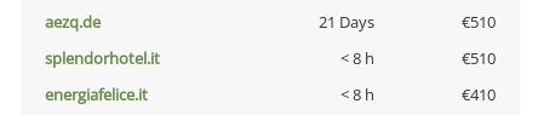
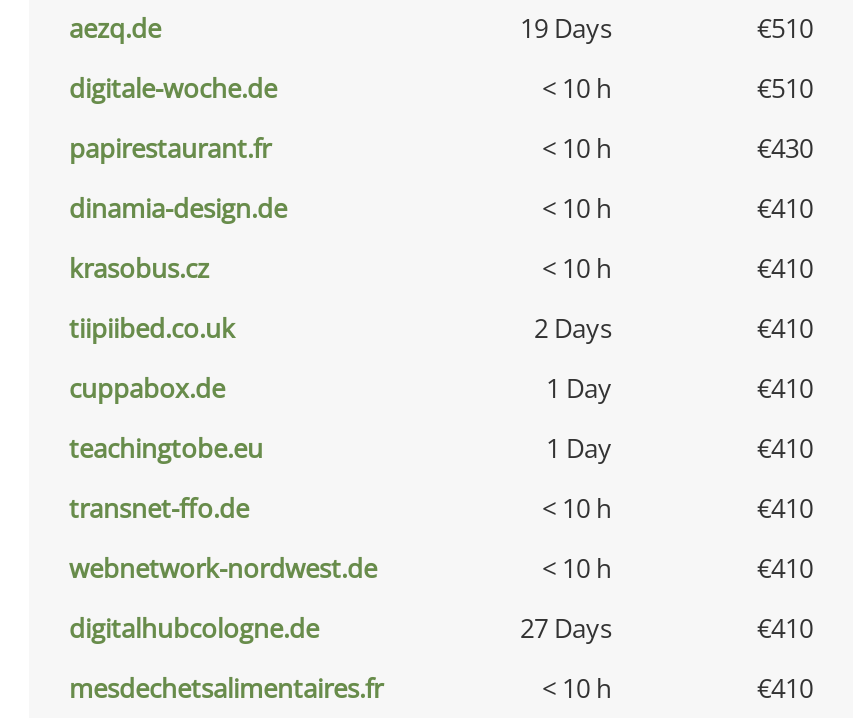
[318,11,374,33] 21 Days -> [520,10,612,46] 19 Days
[45,47,374,69] splendorhotel.it | < 8 h -> [69,70,612,106] digitale-woche.de | < 10 h
[45,84,374,105] energiafelice.it | < 8 h -> [69,130,813,706] papirestaurant.fr | < 10 h | €430 | dinamia-design.de | < 10 h | €410 | krasobus.cz | < 10 h | €410 | tiipiibed.co.uk | 2 Days | €410 | cuppabox.de | 1 Day | €410 | teachingtobe.eu | 1 Day | €410 | transnet-ffo.de | < 10 h | €410 | webnetwork-nordwest.de | < 10 h | €410 | digitalhubcologne.de | 27 Days | €410 | mesdechetsalimentaires.fr | < 10 h

